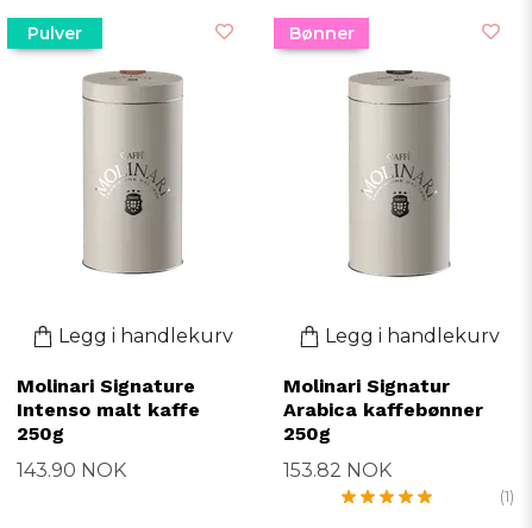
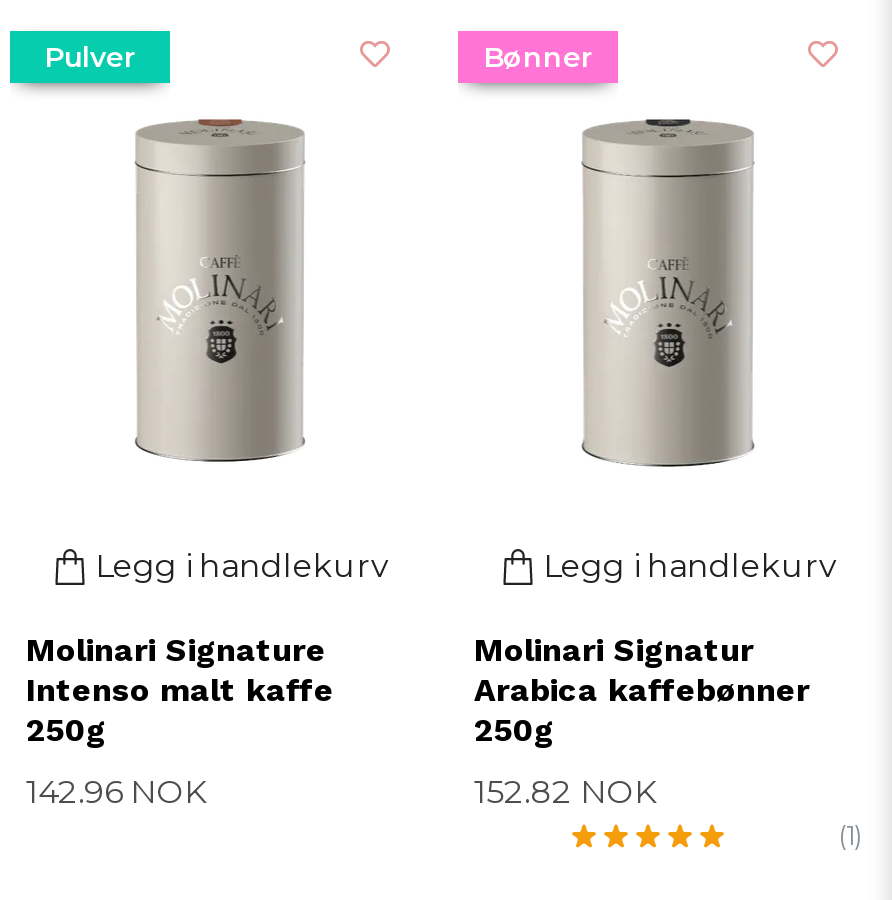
[17,459,126,481] 143.90 NOK -> [26,772,206,810] 142.96 NOK
[283,459,392,481] 153.82 NOK -> [474,772,656,810] 152.82 NOK

